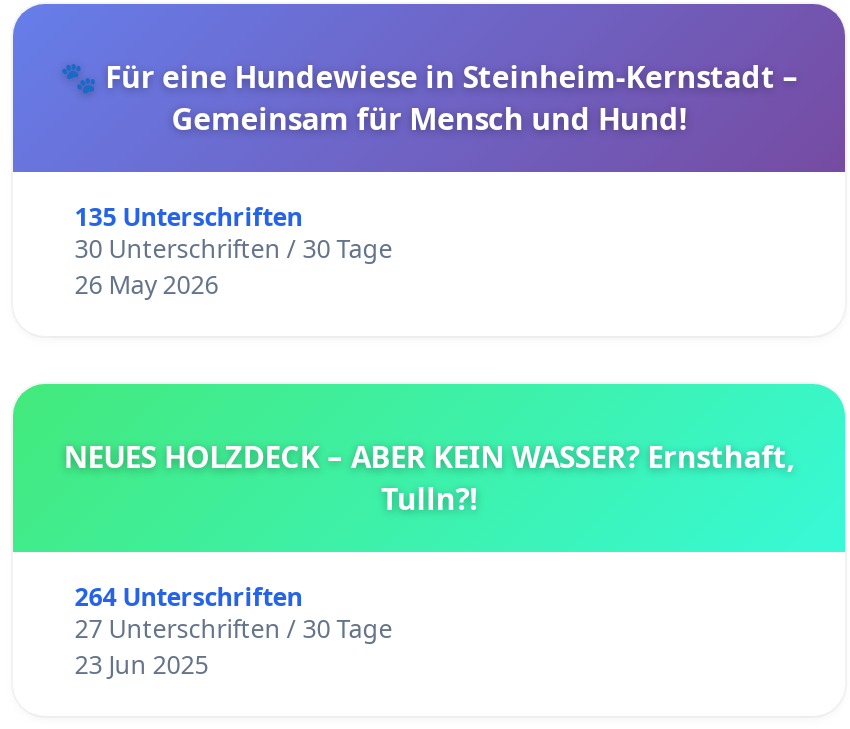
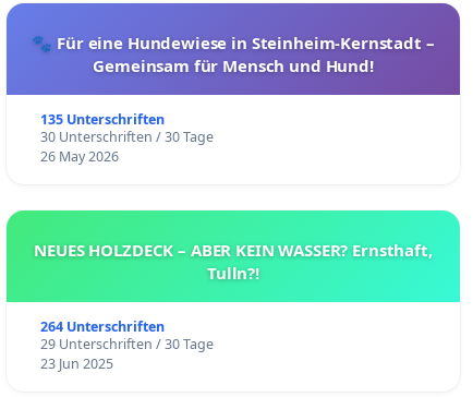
[75,613,393,647] 27 Unterschriften / 30 Tage -> [40,335,213,354] 29 Unterschriften / 30 Tage

